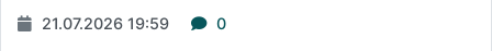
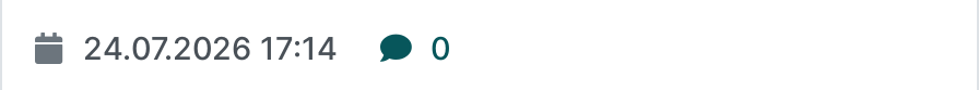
[37,14,169,33] 21.07.2026 19:59 -> [74,29,337,66] 24.07.2026 17:14

